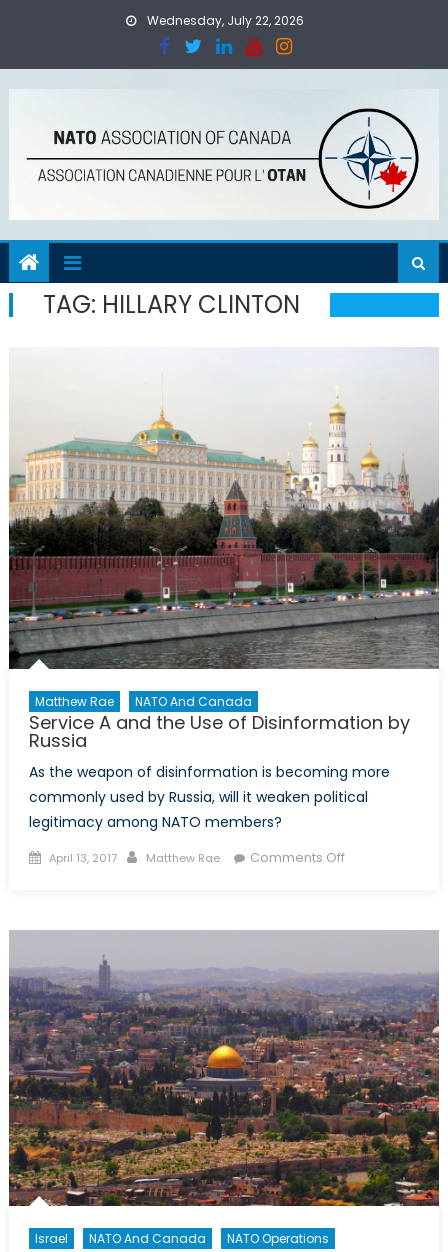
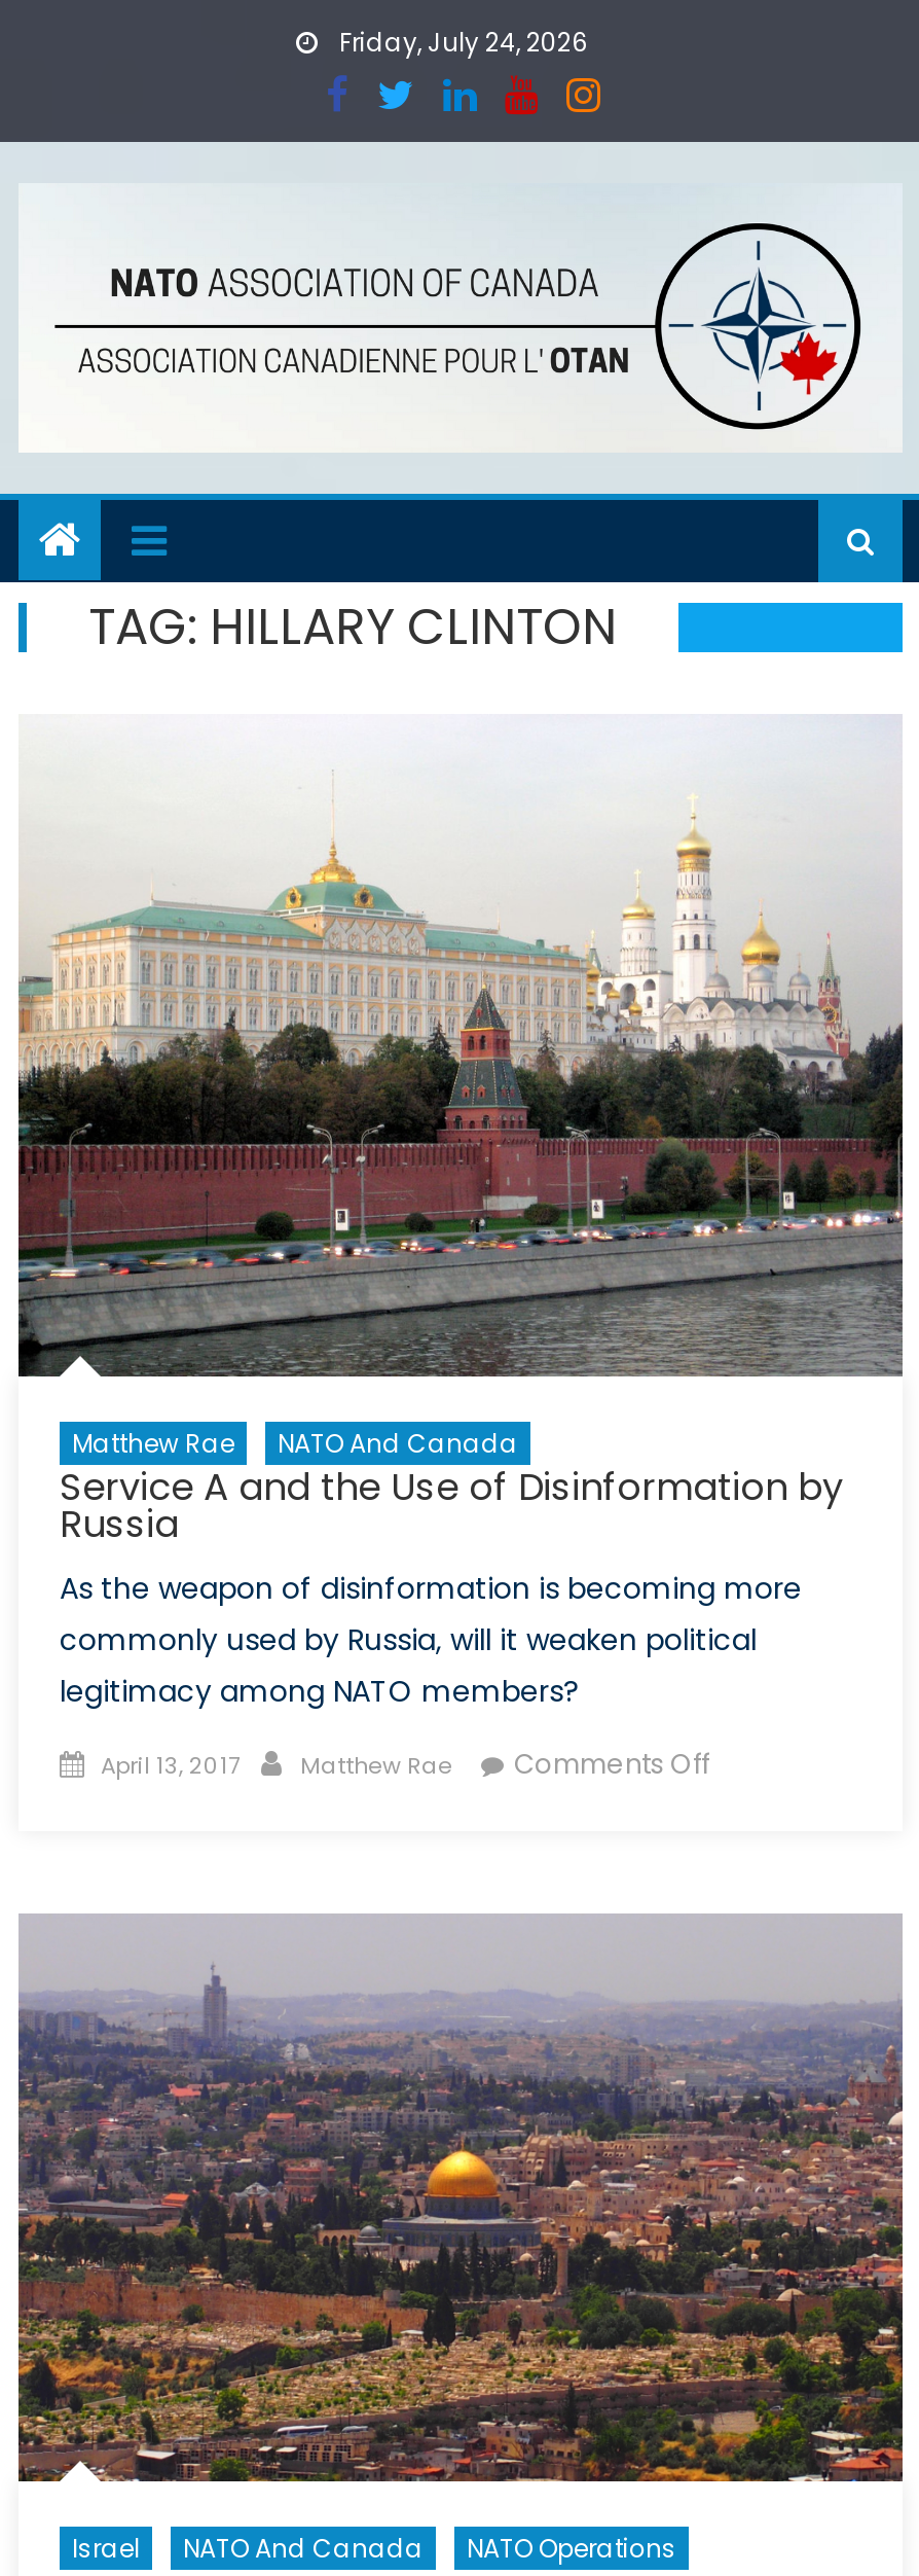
[144,12,304,29] Wednesday, July 22, 2026 -> [333,25,588,60] Friday, July 24, 2026

